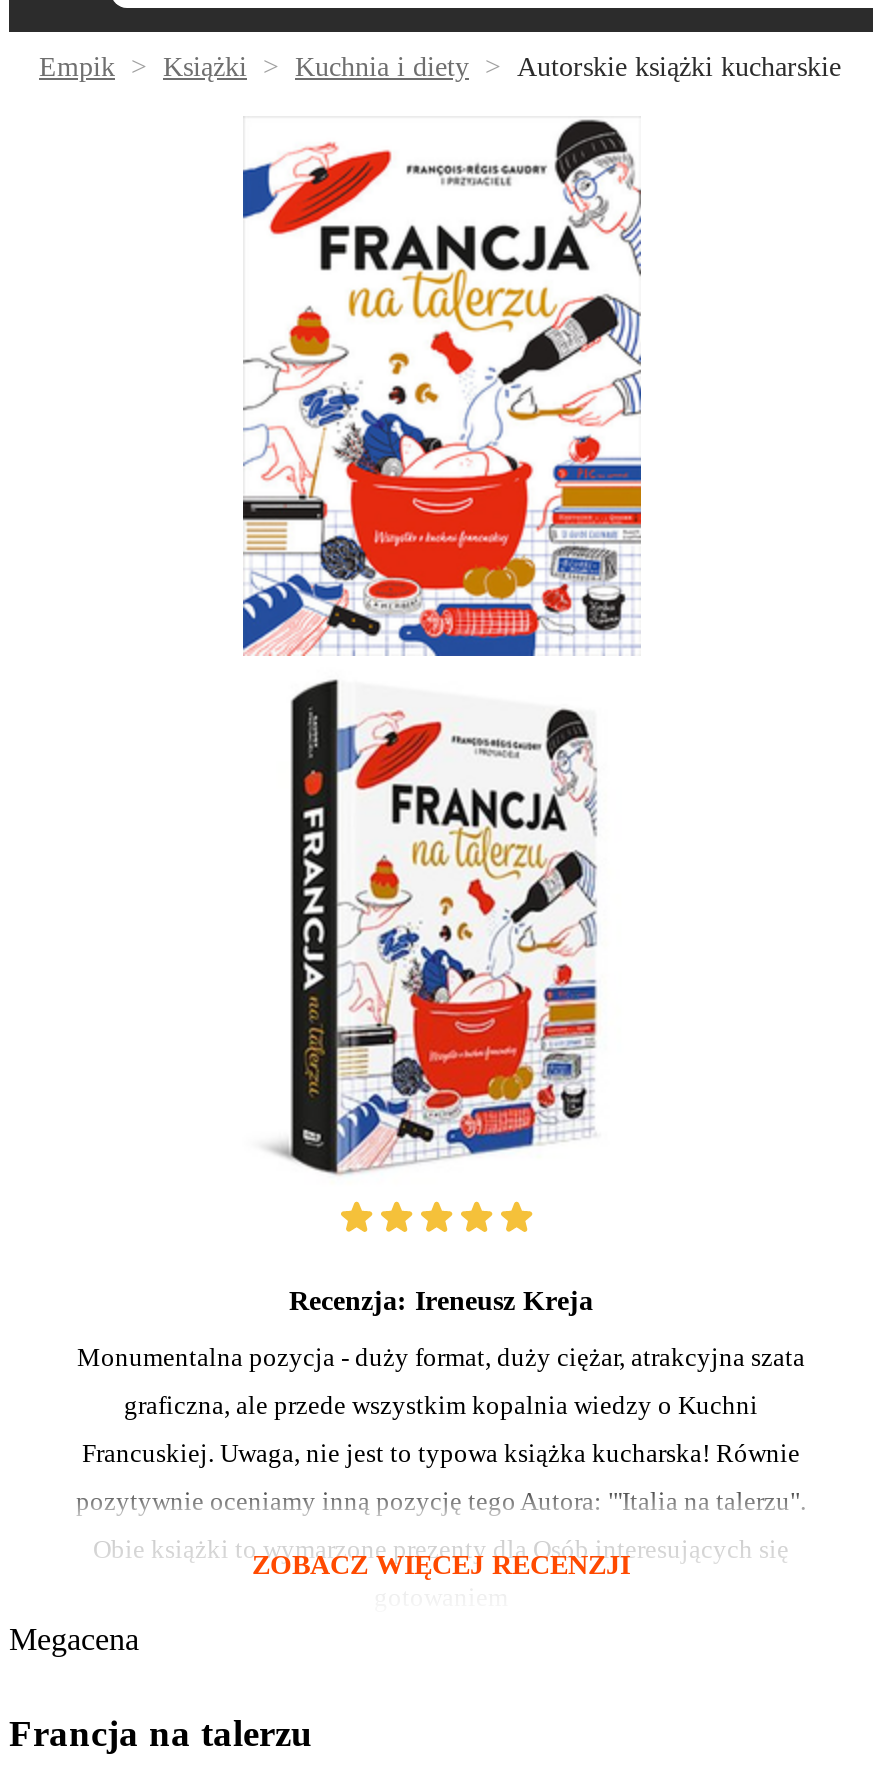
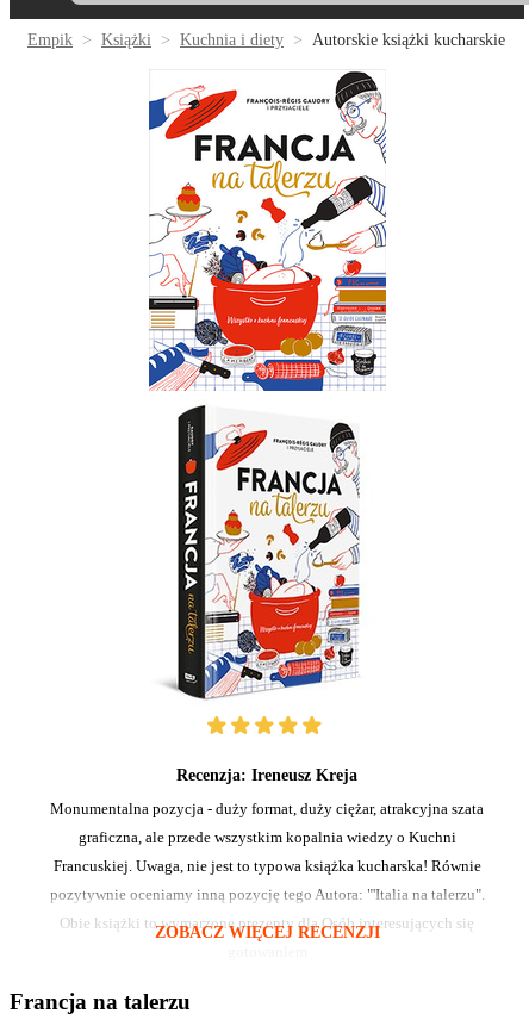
[9,1622,139,1656] Megacena -> none

